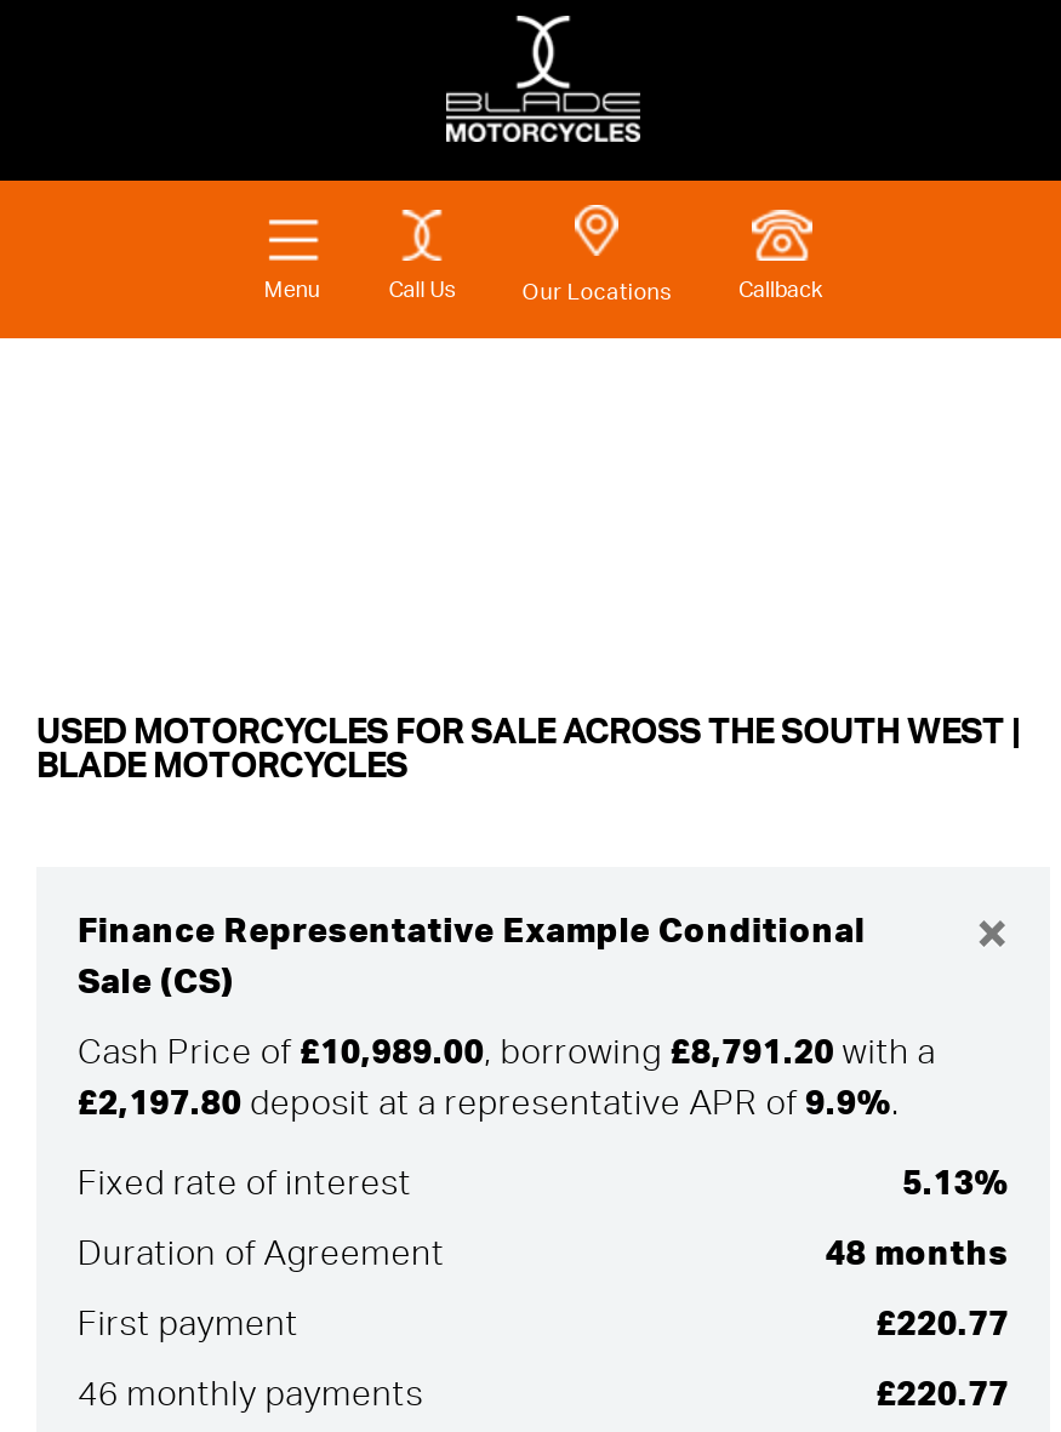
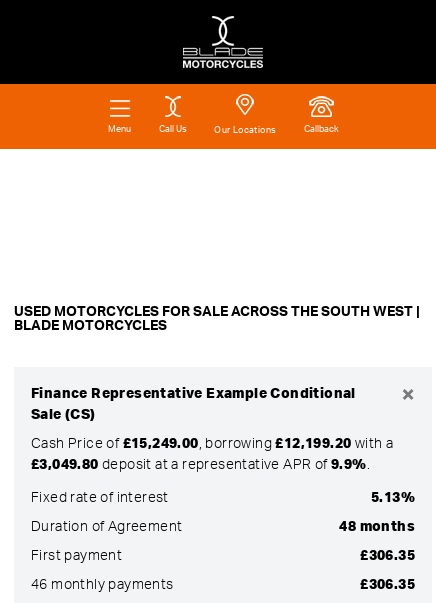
[78,1037,936,1071] Cash Price of £10,989.00, borrowing £8,791.20 with a -> [31,437,393,451] Cash Price of £15,249.00, borrowing £12,199.20 with a
[78,1088,900,1122] £2,197.80 deposit at a representative APR of 9.9%. -> [31,458,370,472] £3,049.80 deposit at a representative APR of 9.9%.
[876,1308,1009,1342] £220.77 -> [360,549,415,563] £306.35
[876,1379,1009,1413] £220.77 -> [360,578,415,592] £306.35

